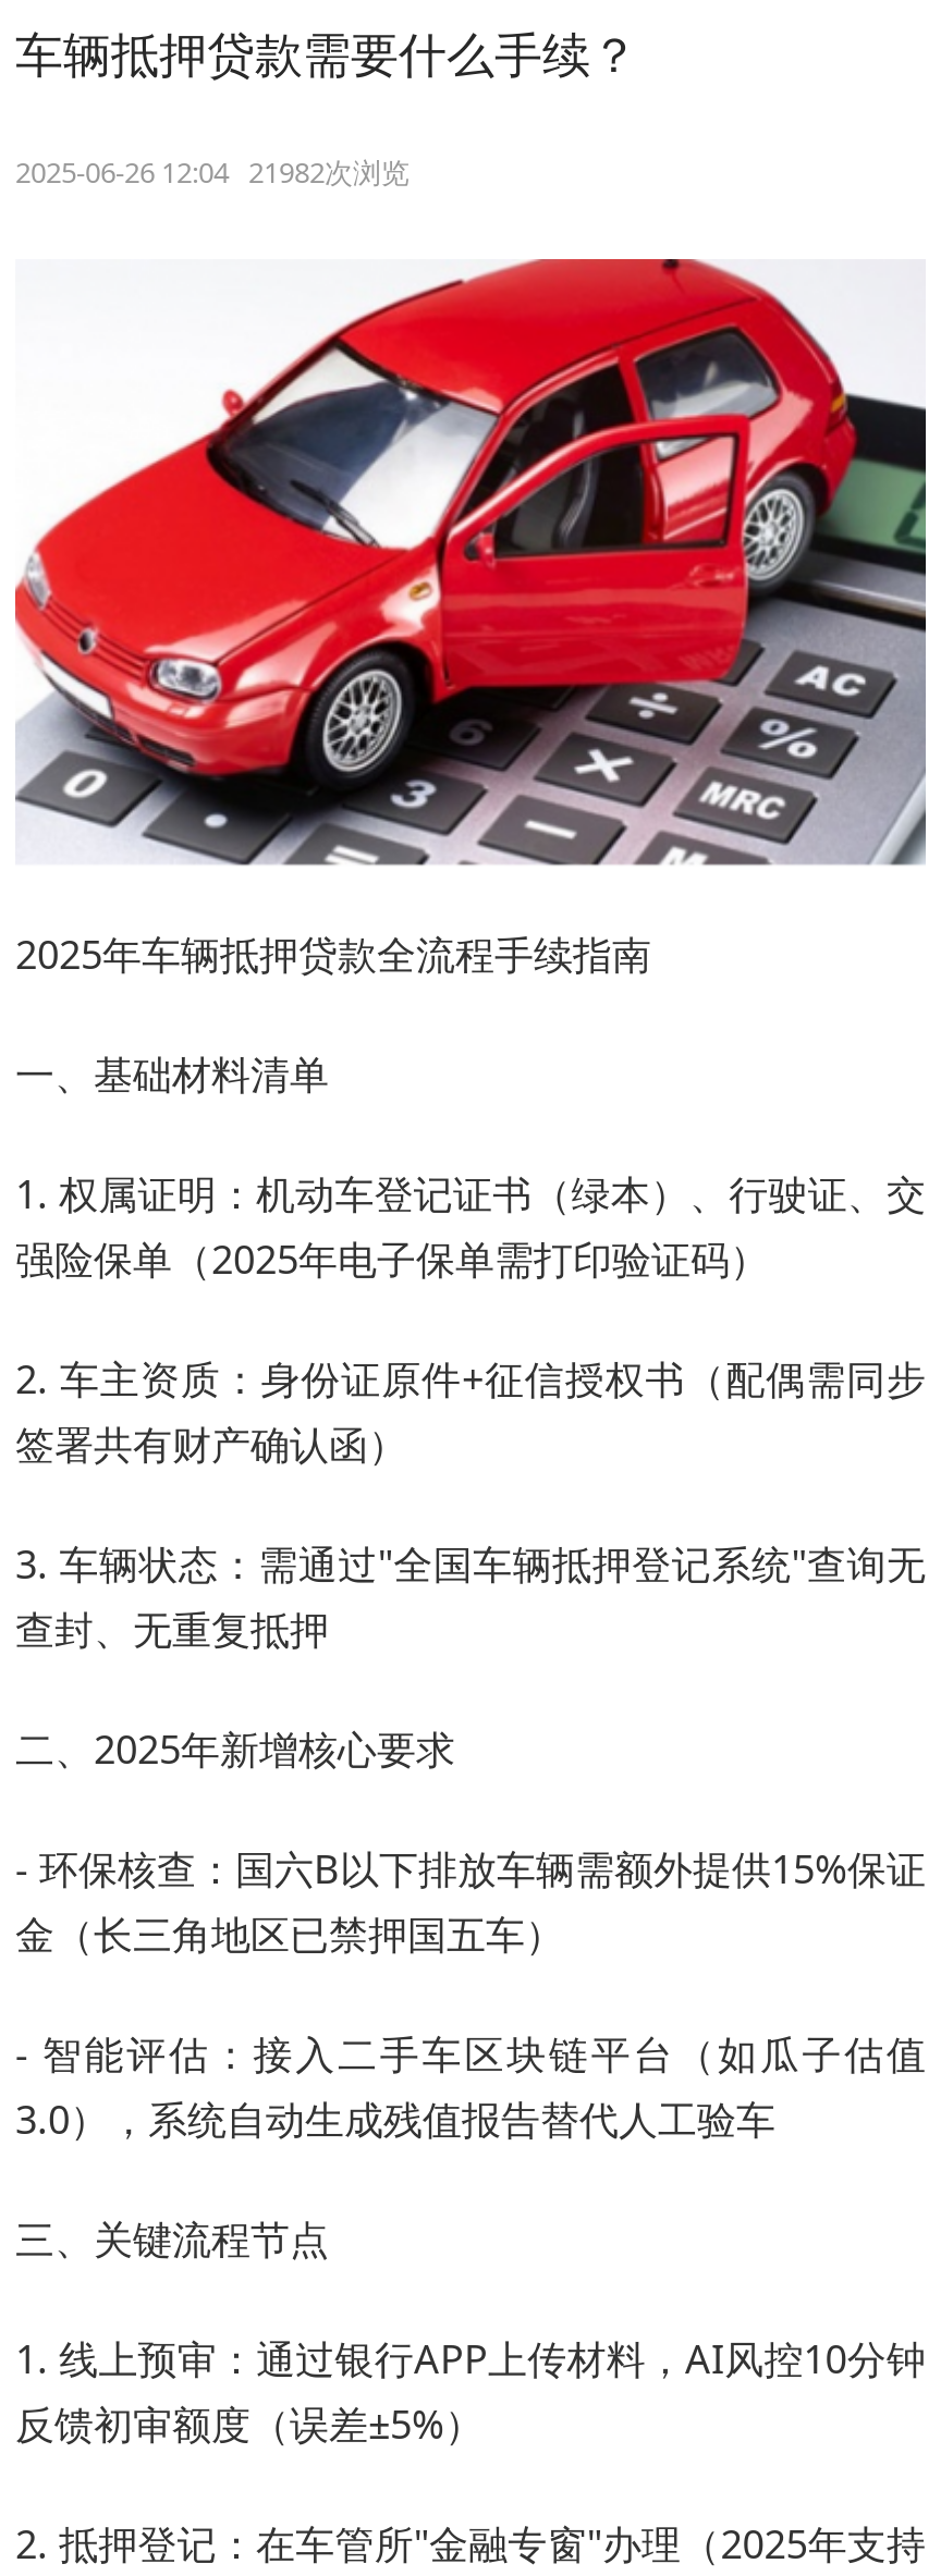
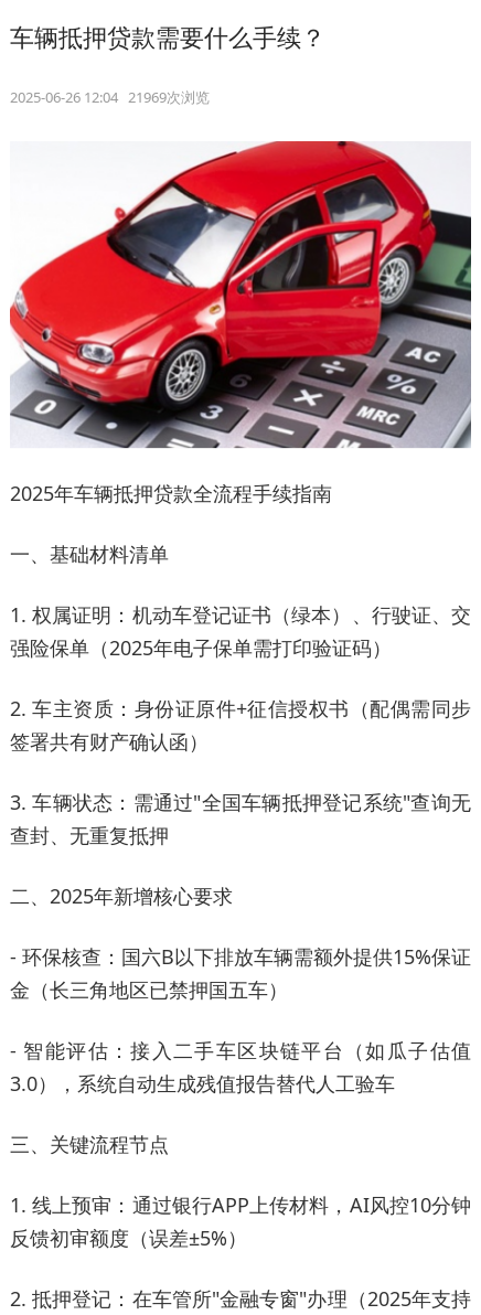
[15,152,410,192] 2025-06-26 12:04 21982次浏览 -> [10,87,210,107] 2025-06-26 12:04 21969次浏览

